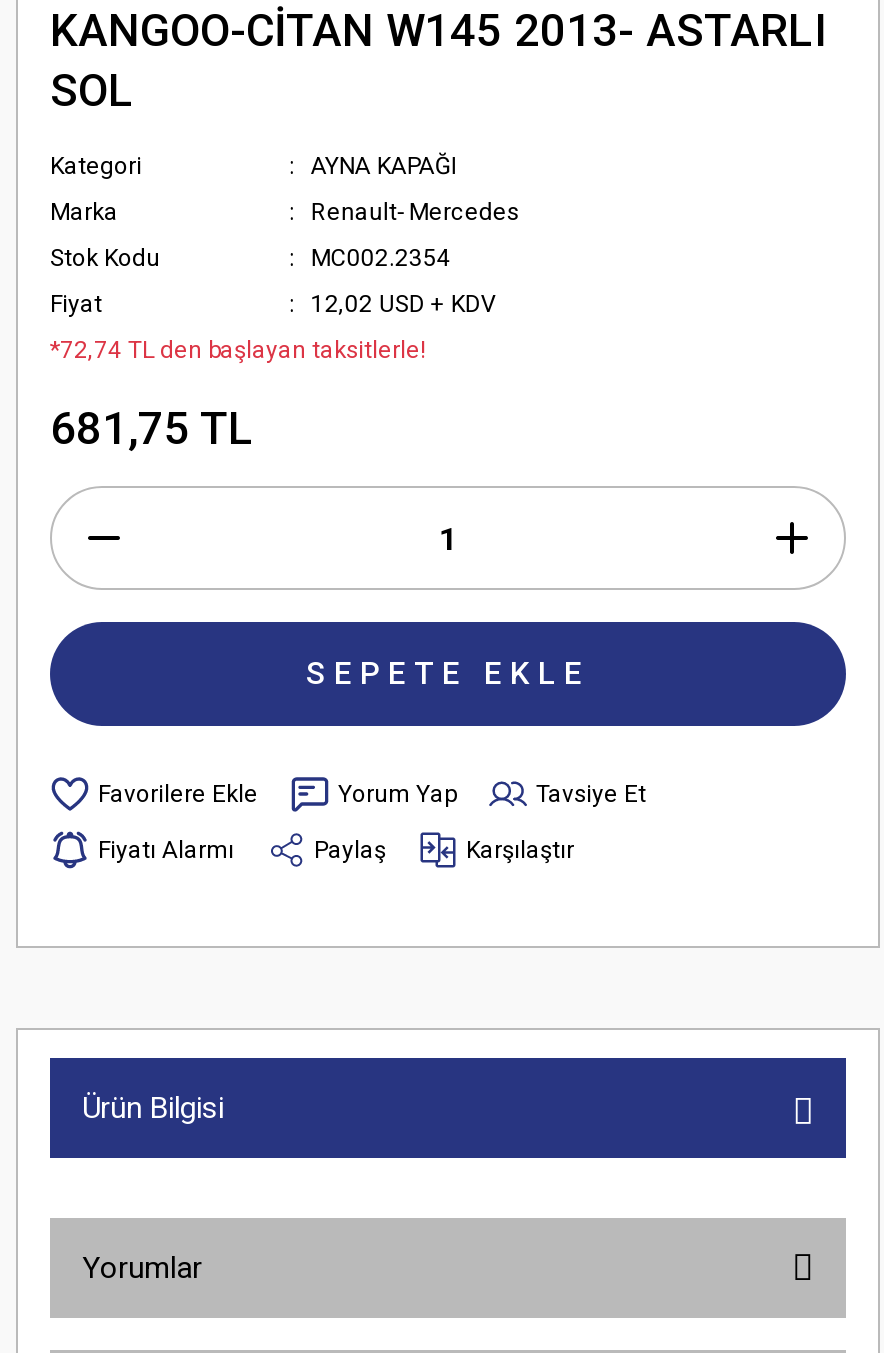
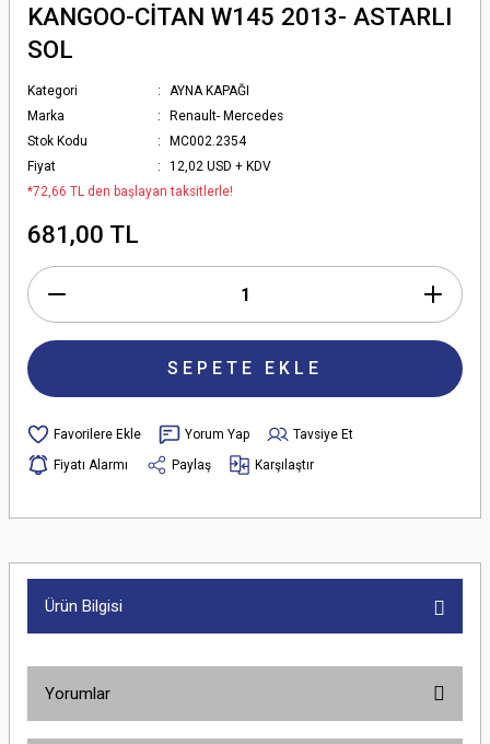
[50,336,426,364] *72,74 TL den başlayan taksitlerle! -> [27,184,233,199] *72,66 TL den başlayan taksitlerle!
[50,402,254,454] 681,75 TL -> [27,220,139,248] 681,00 TL

